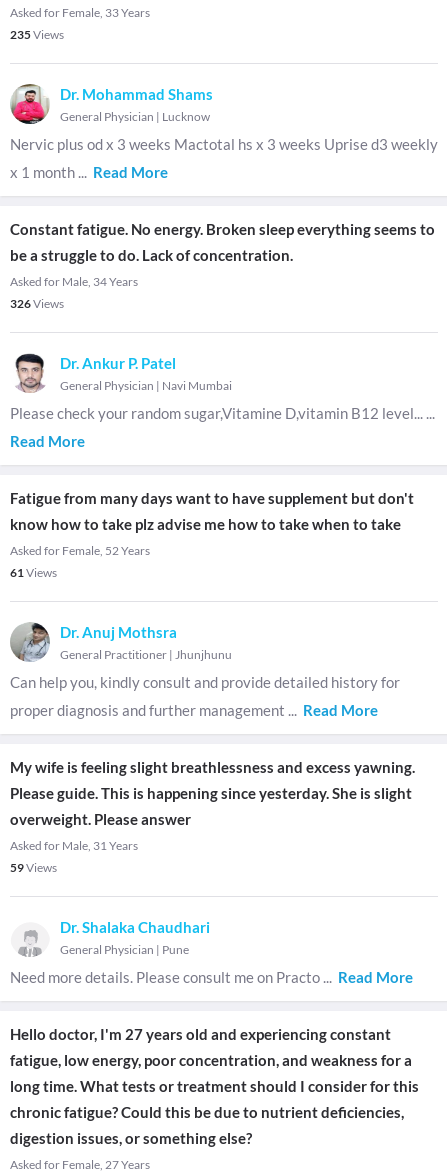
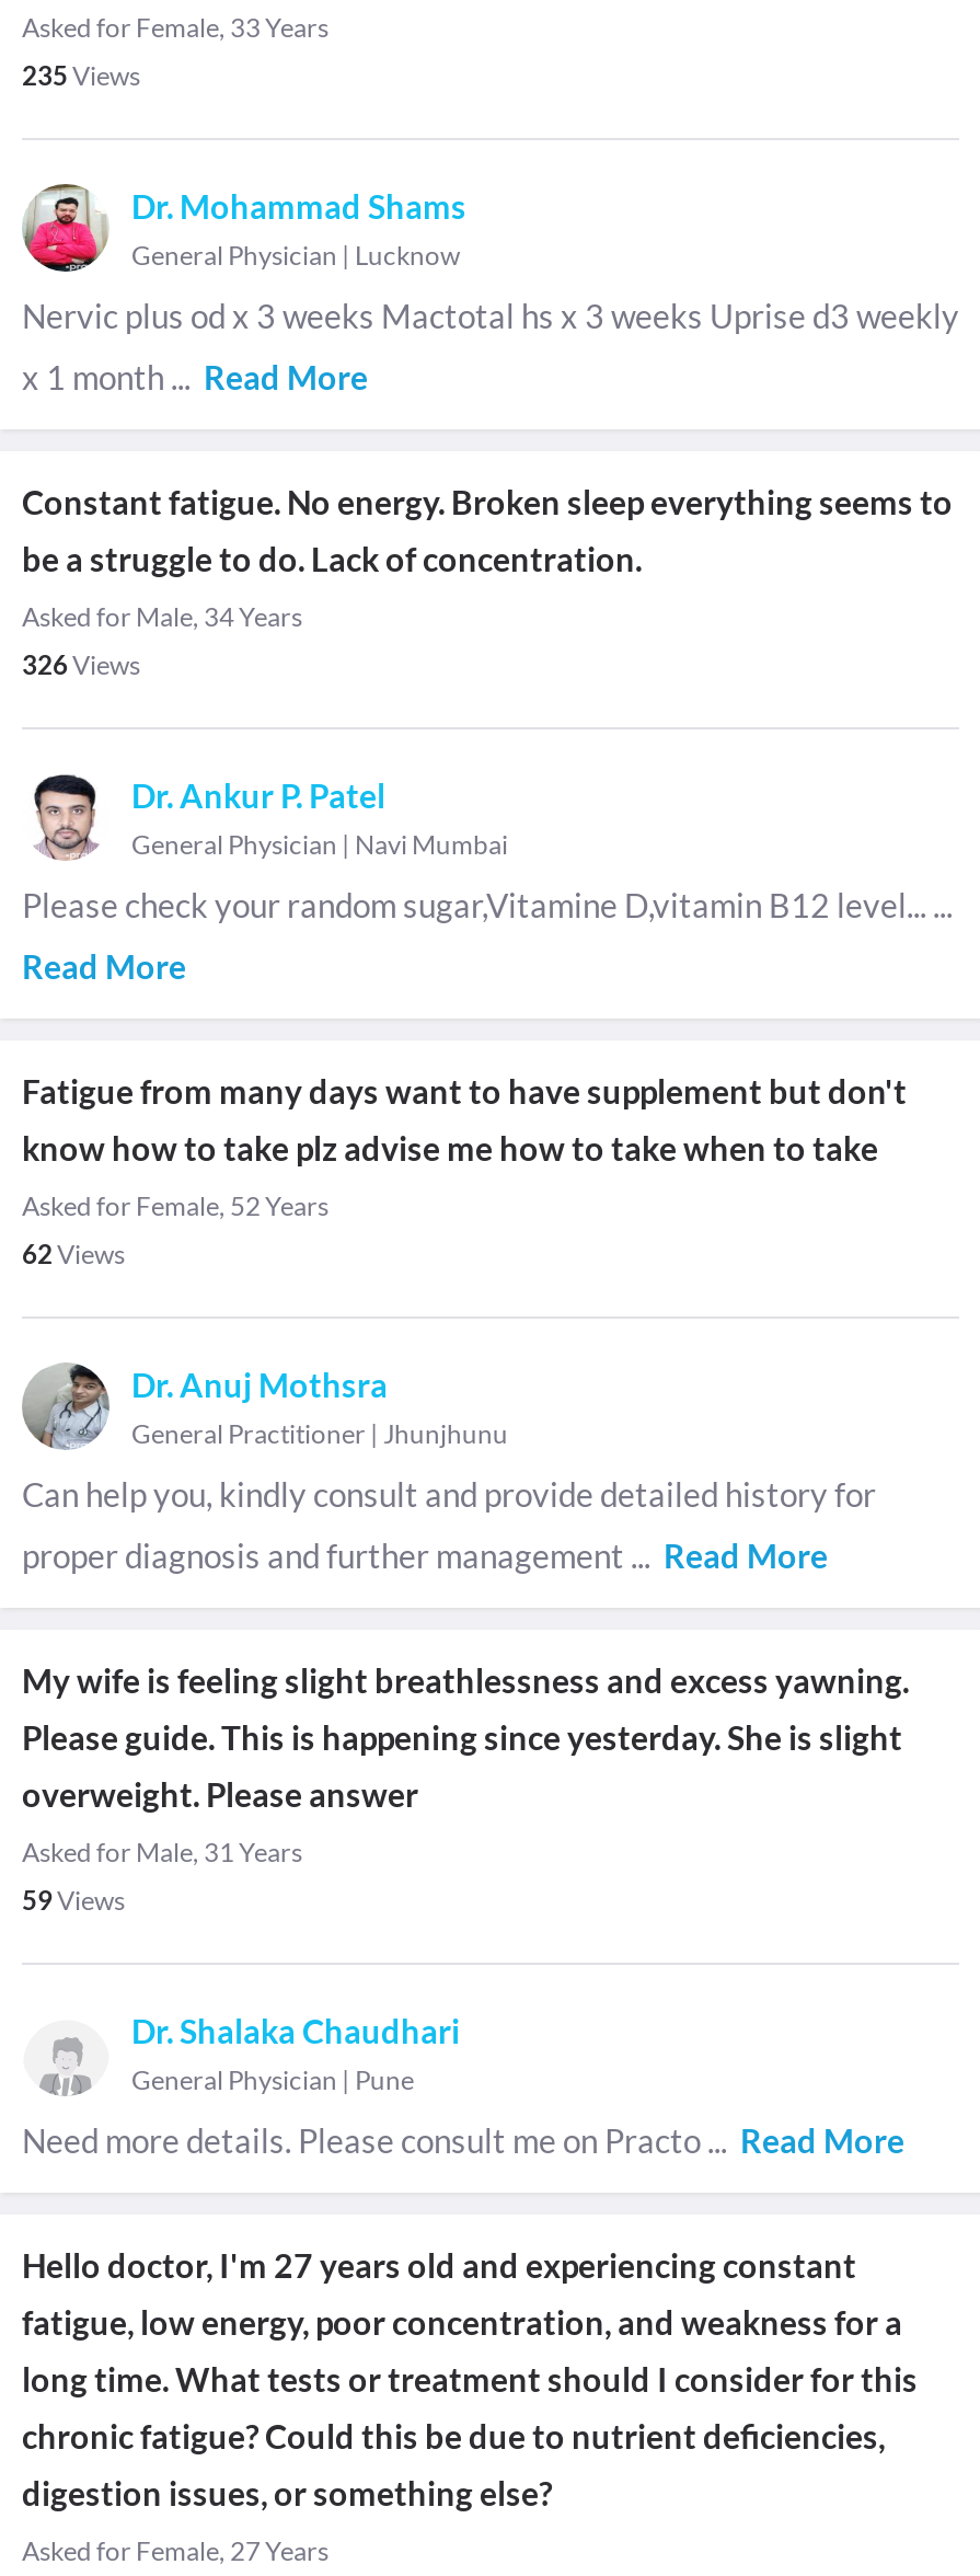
[10,565,59,580] 61Views -> [22,1238,129,1270] 62Views

